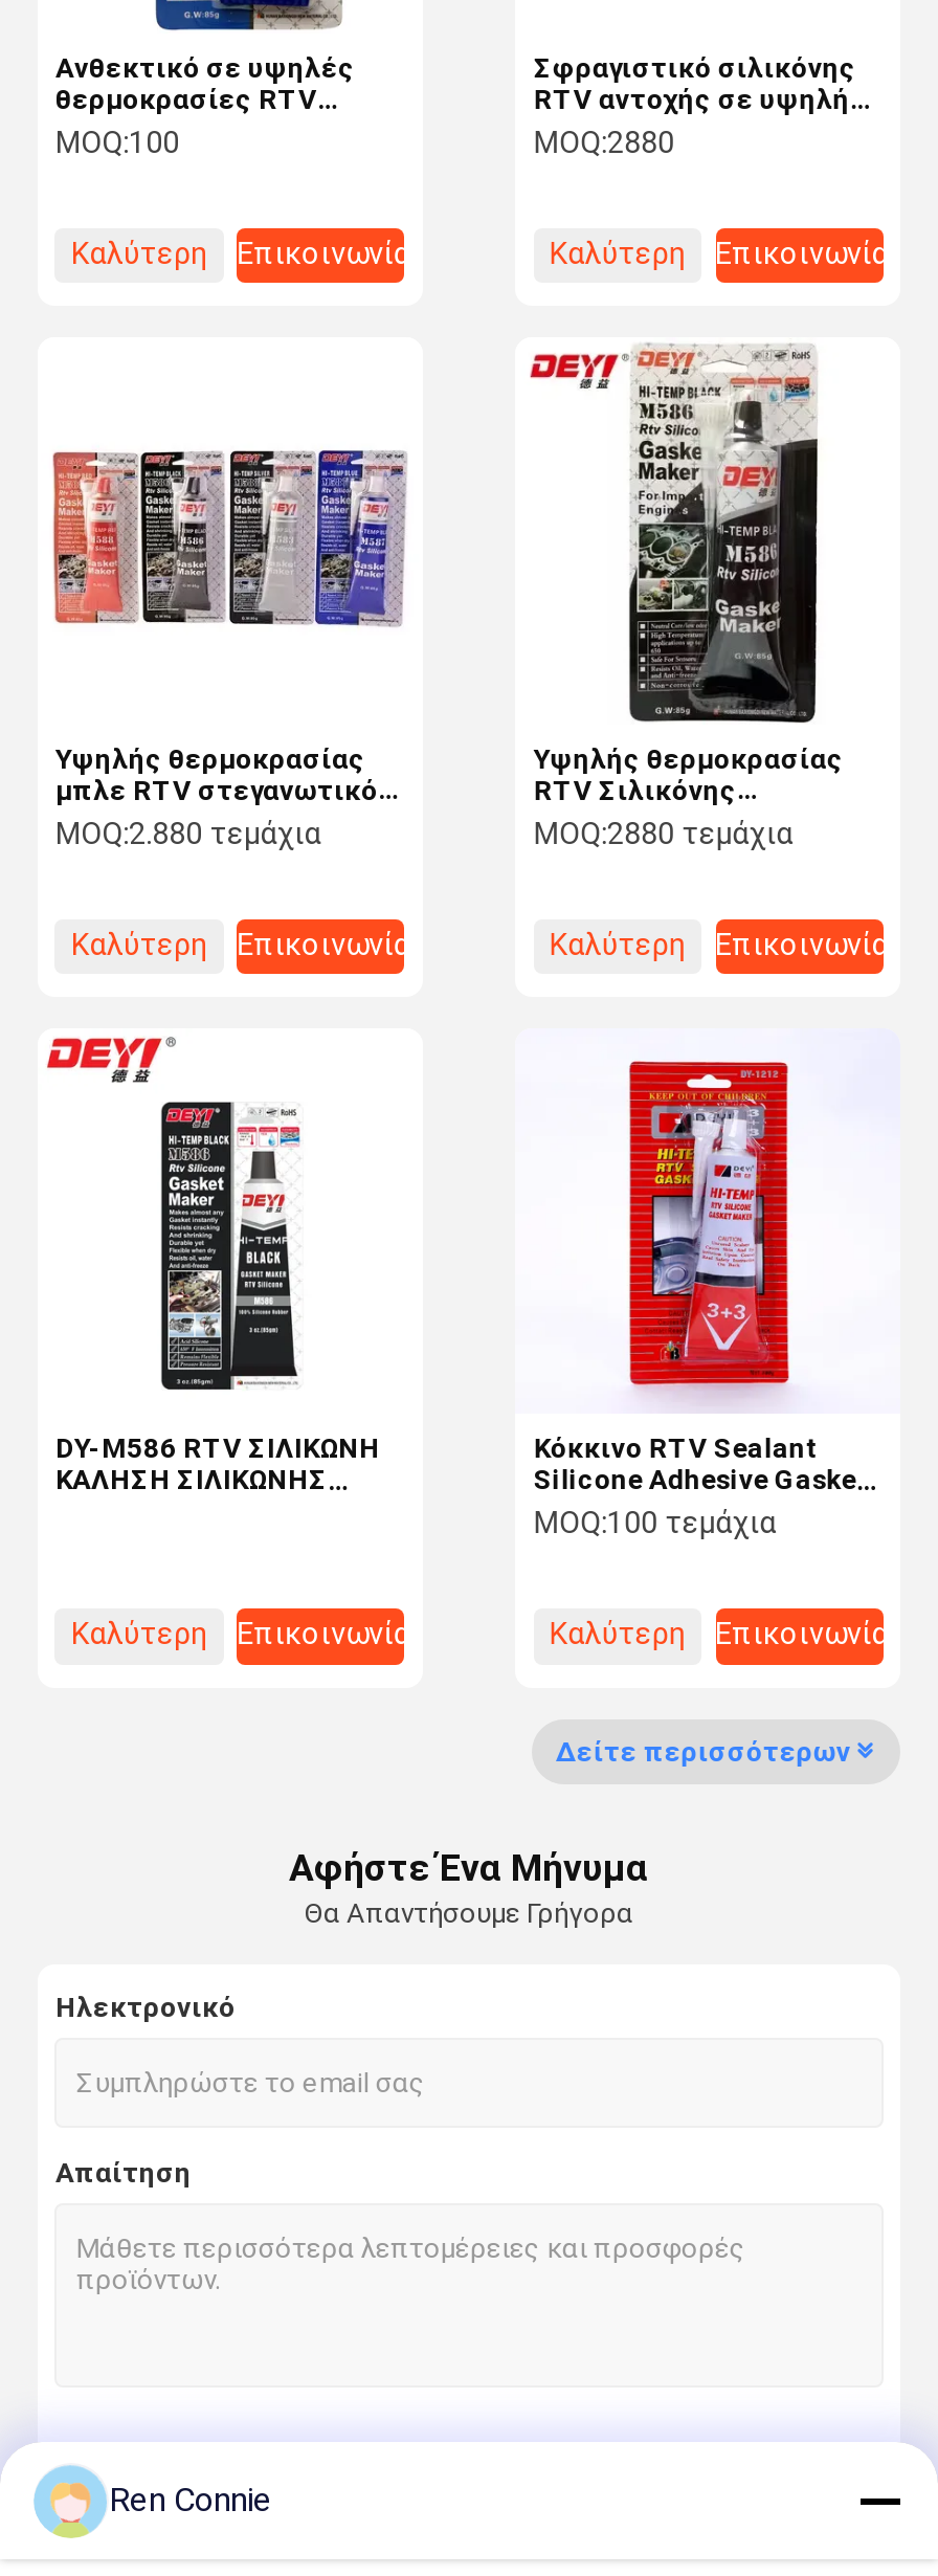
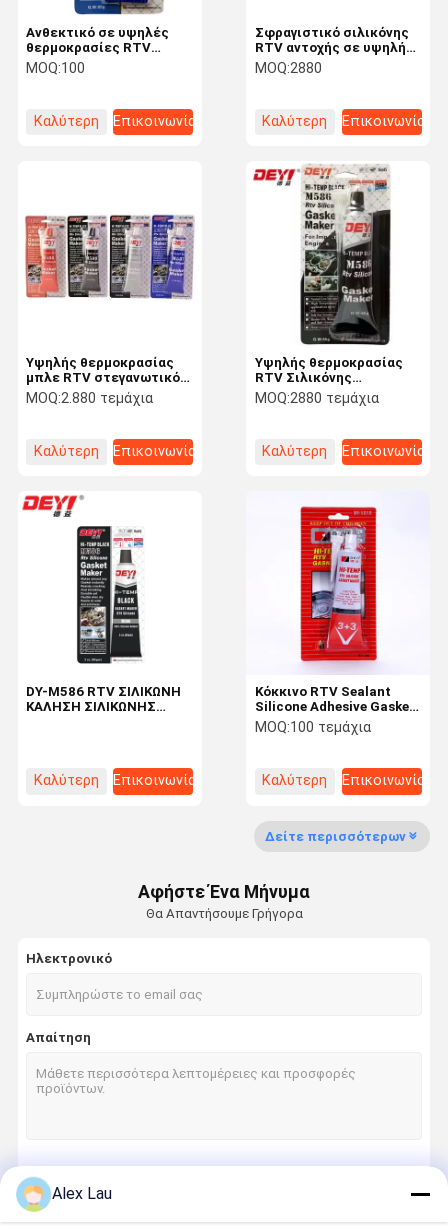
[109,2480,272,2519] Ren Connie -> [52,1184,112,1203] Alex Lau

